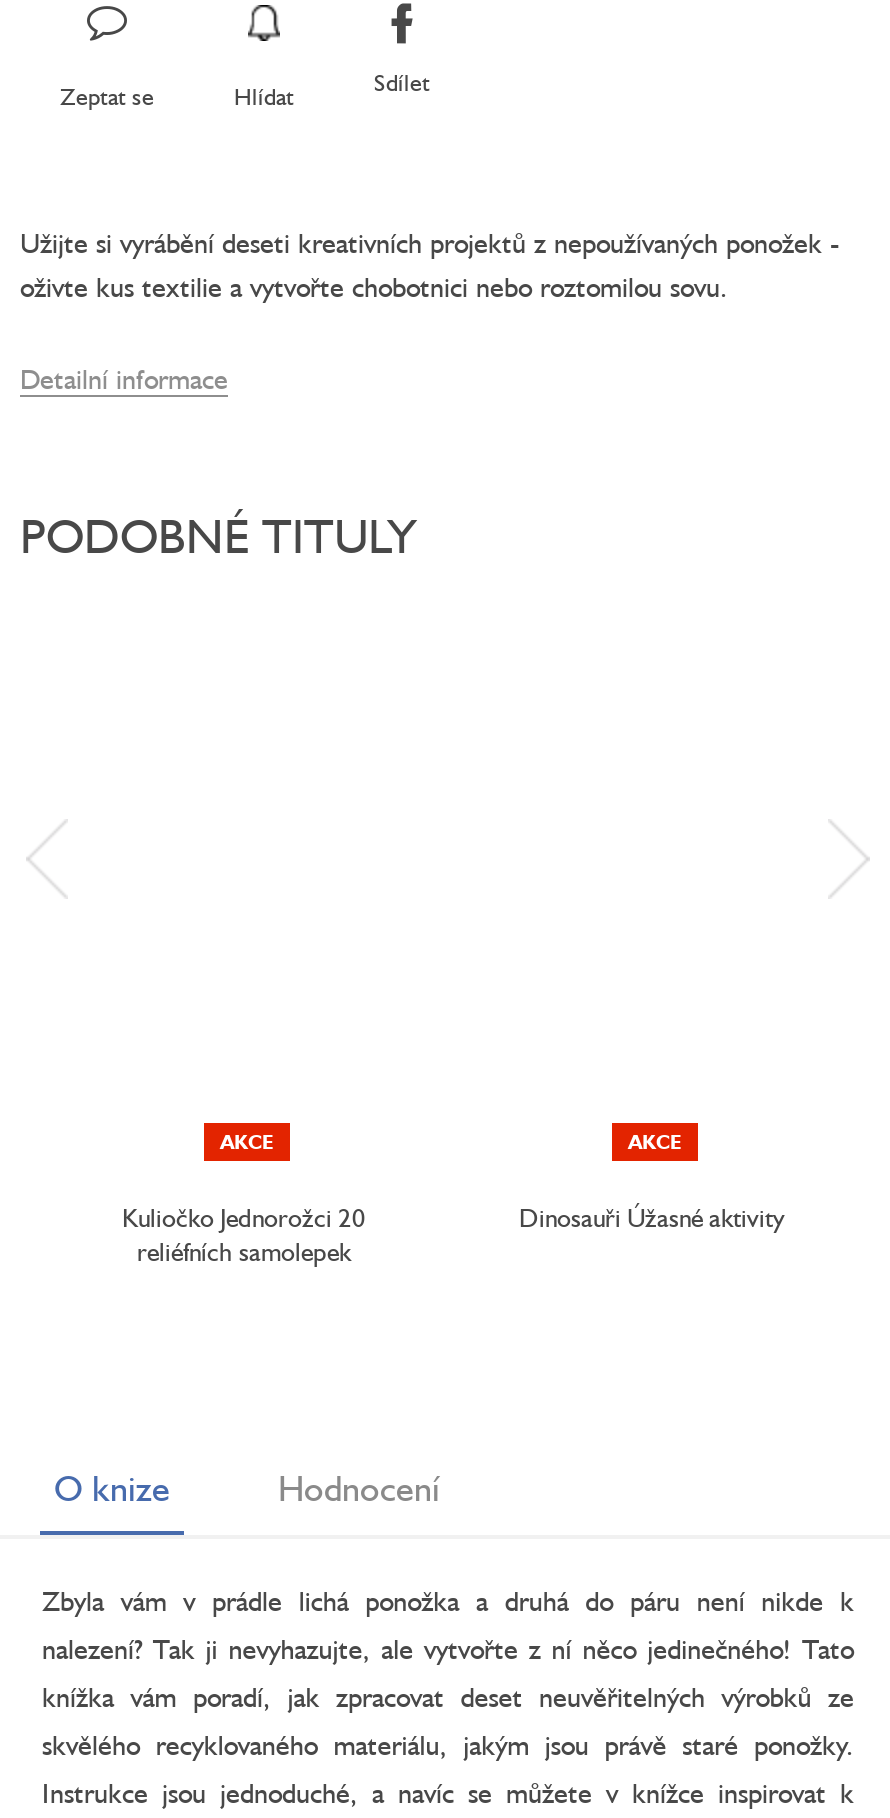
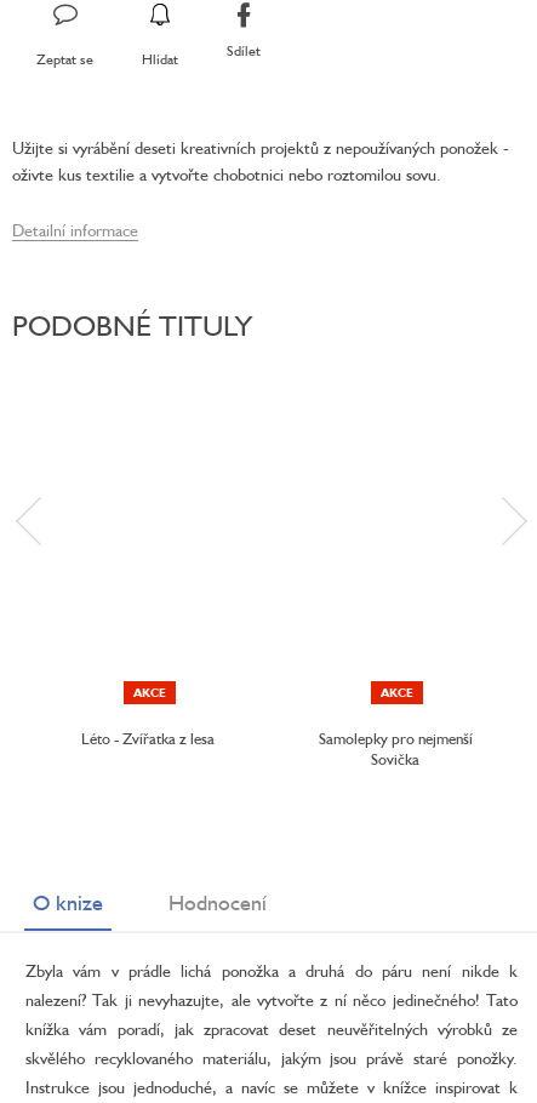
[122,1202,366,1268] Kuliočko Jednorožci 20 | reliéfních samolepek -> [81,729,215,748] Léto - Zvířatka z lesa
[519,1202,785,1234] Dinosauři Úžasné aktivity -> [318,729,472,769] Samolepky pro nejmenší | Sovička

